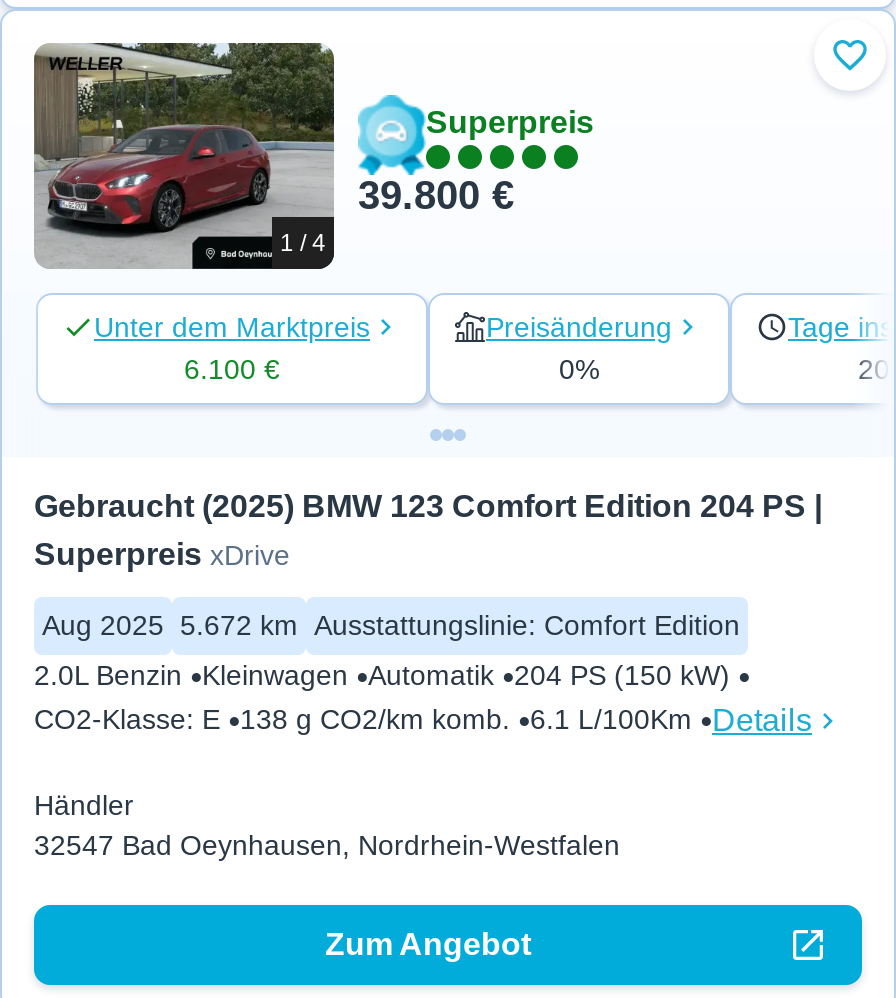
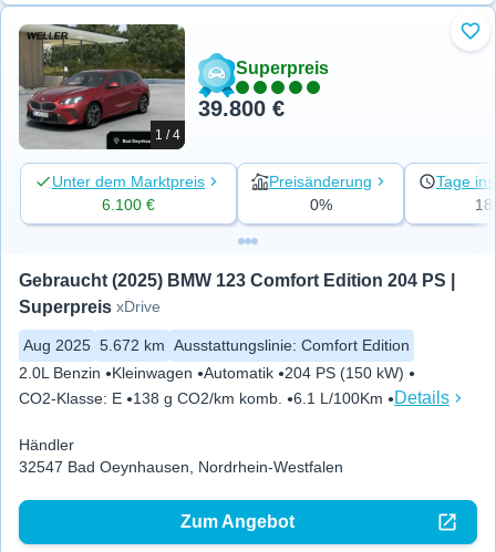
[858,353,890,385] 20 -> [475,195,493,213] 18

